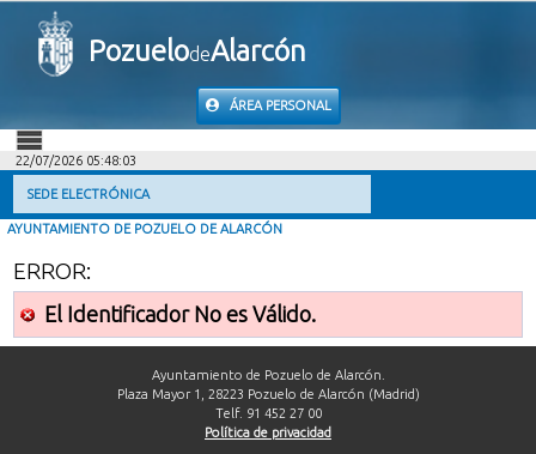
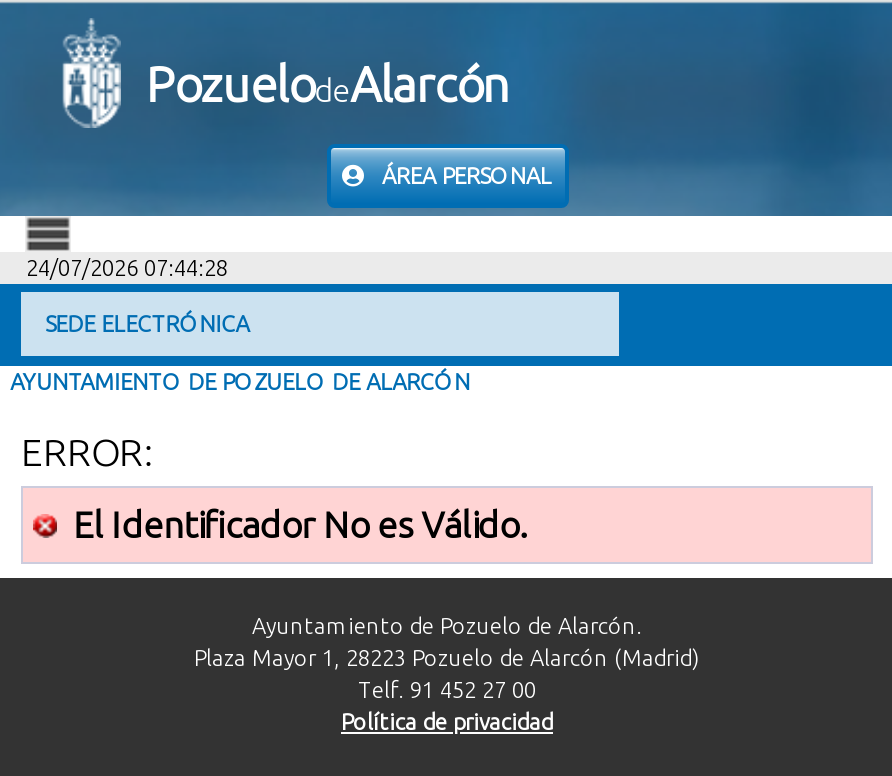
[16,153,137,167] 22/07/2026 05:48:03 -> [26,256,228,280] 24/07/2026 07:44:28

